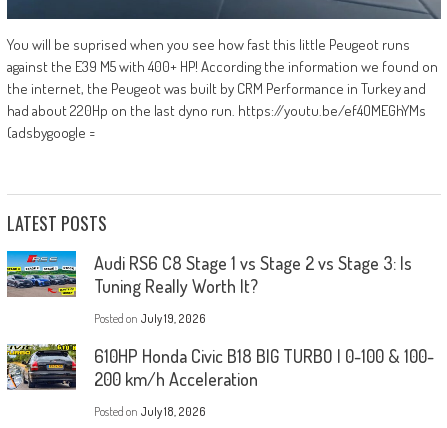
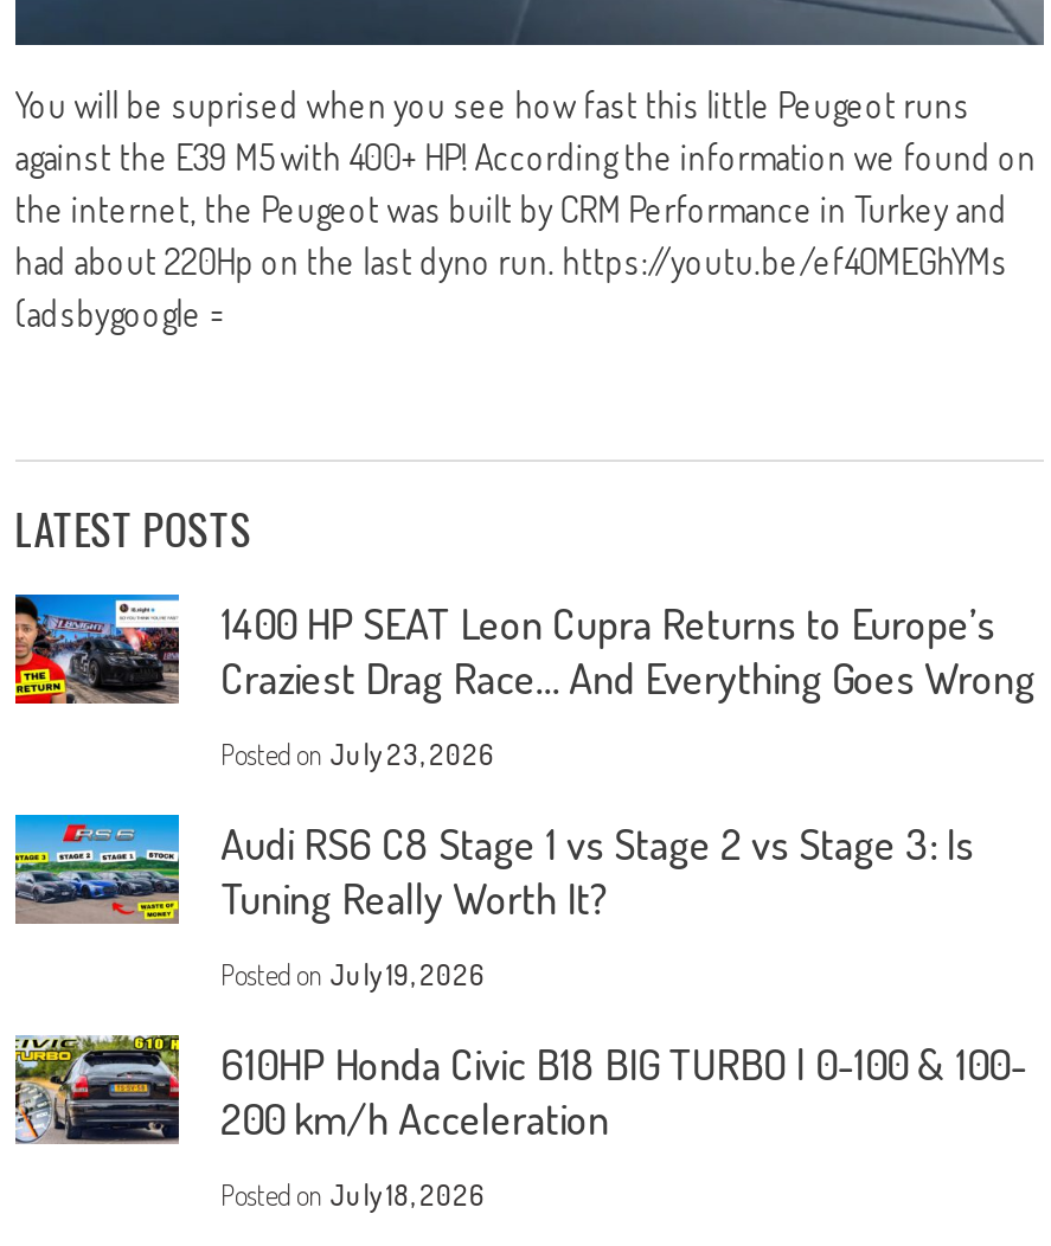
none -> [13,592,1036,771] [image] | 1400 HP SEAT Leon Cupra Returns to Europe’s | Craziest Drag Race… And Everything Goes Wrong | Posted on July 23, 2026

